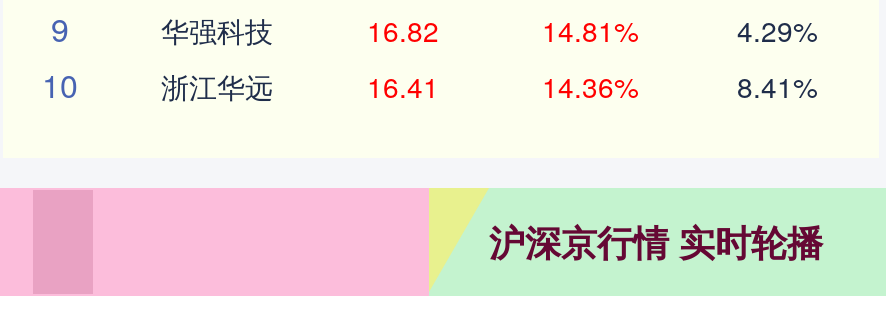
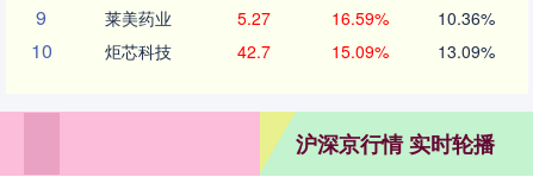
[161,10,817,50] 华强科技 | 16.82 | 14.81% | 4.29% -> [105,6,494,30] 莱美药业 | 5.27 | 16.59% | 10.36%
[161,66,817,106] 浙江华远 | 16.41 | 14.36% | 8.41% -> [105,39,494,63] 炬芯科技 | 42.7 | 15.09% | 13.09%

